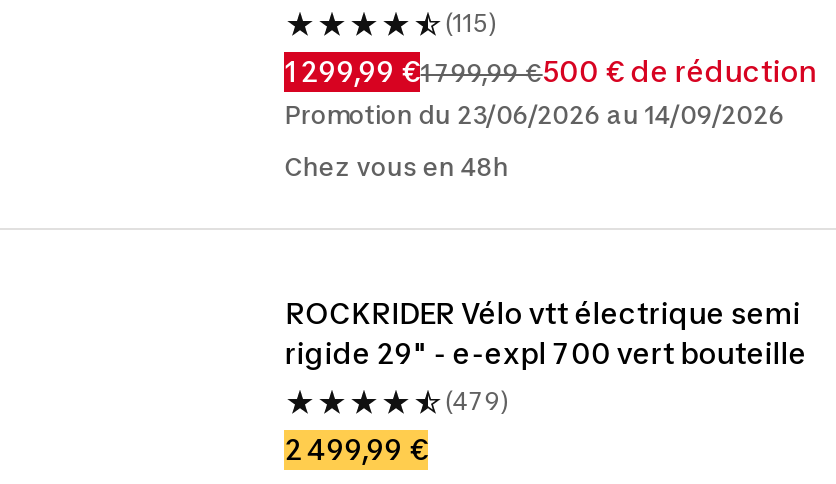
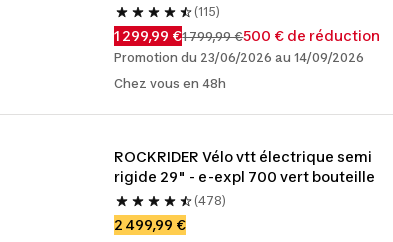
[445,386,509,416] (479) -> [194,193,226,208] (478)

